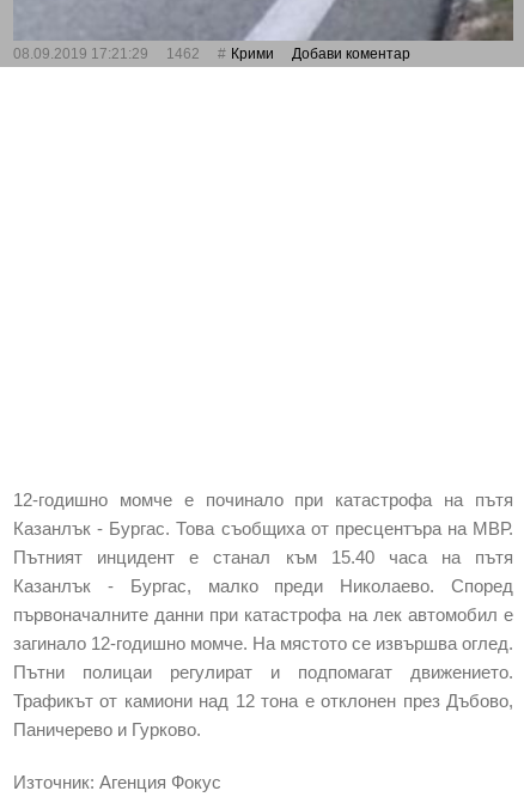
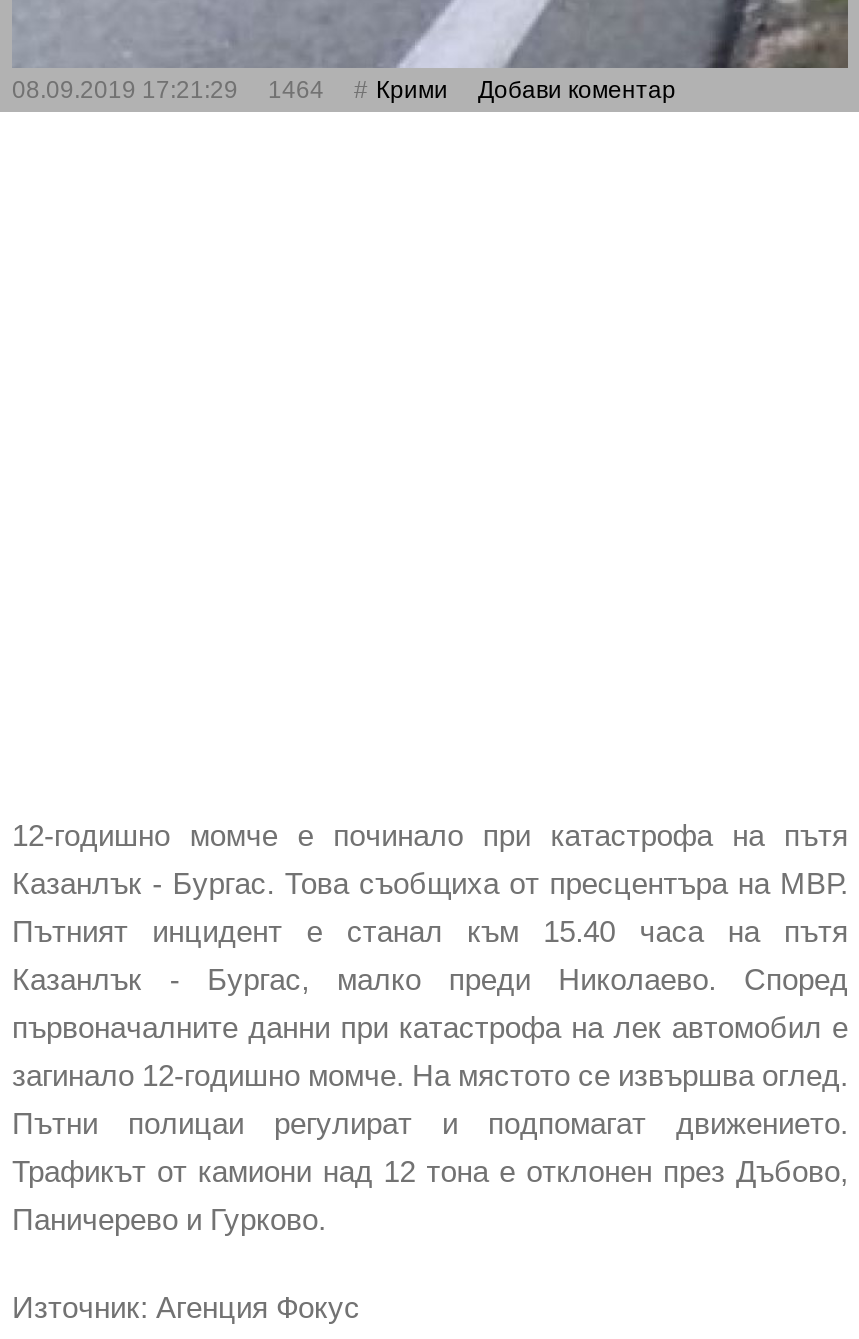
[13,45,410,62] 08.09.2019 17:21:29 1462 Крими Добави коментар -> [12,75,676,103] 08.09.2019 17:21:29 1464 Крими Добави коментар

